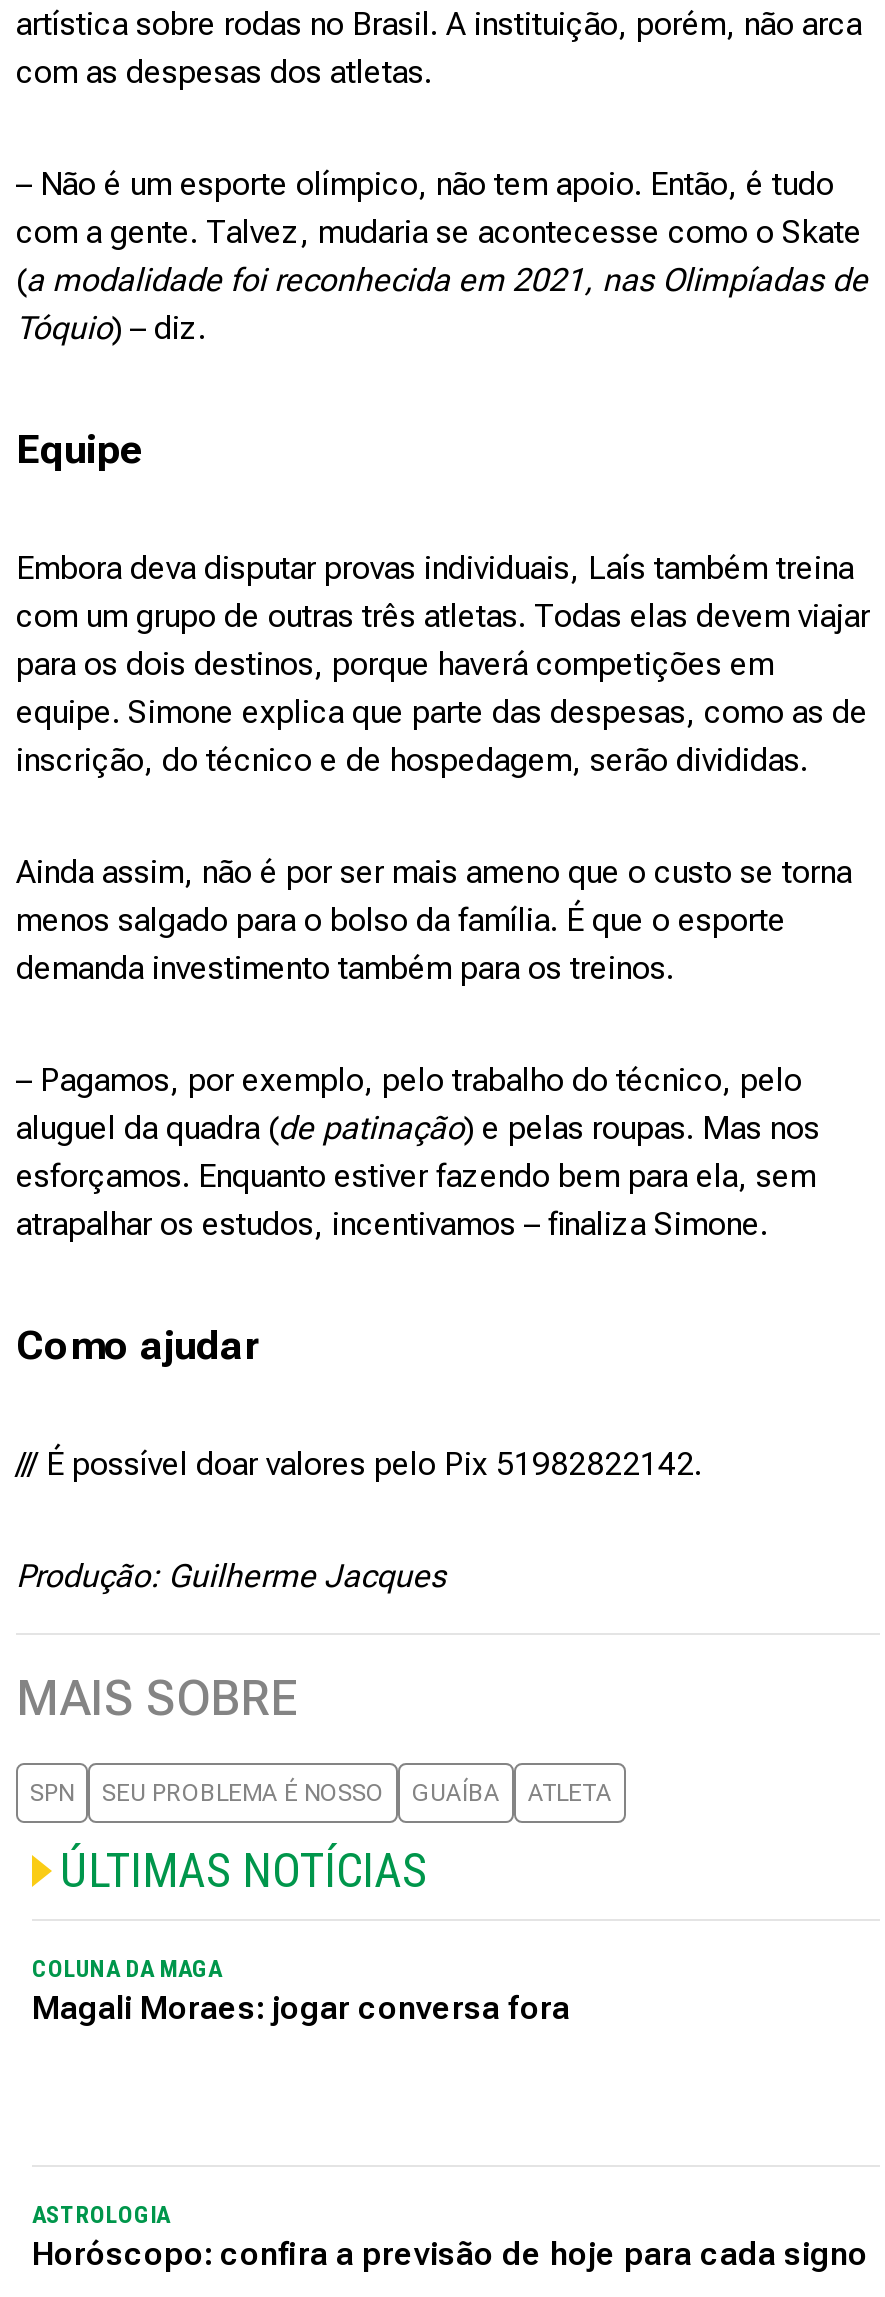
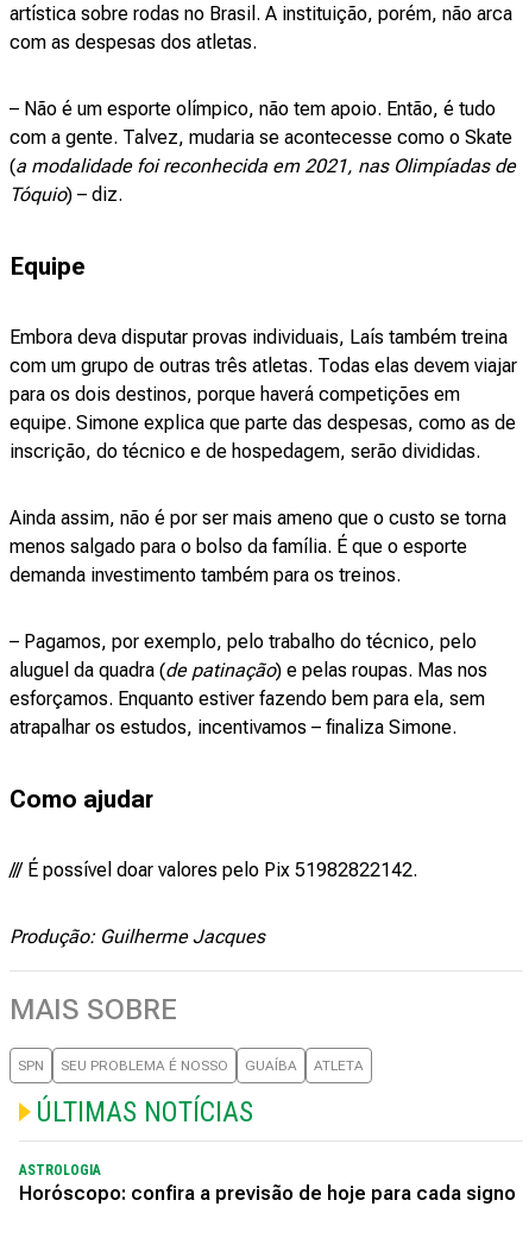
[32,1954,570,2026] COLUNA DA MAGA | Magali Moraes: jogar conversa fora -> none

